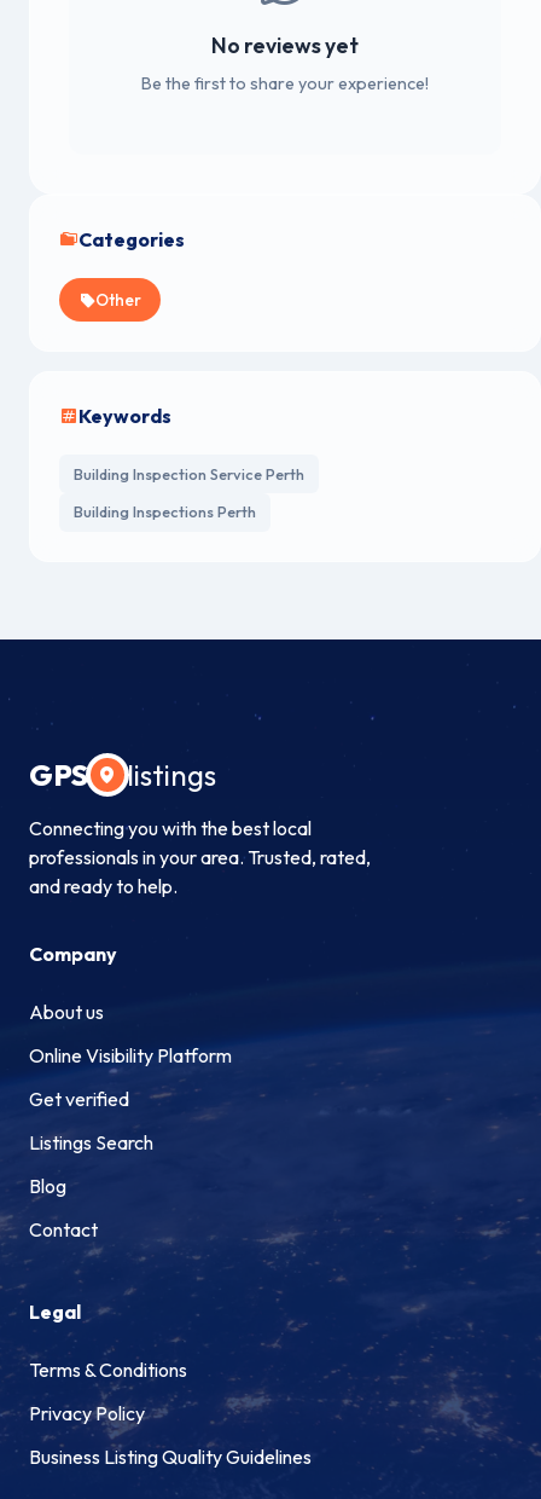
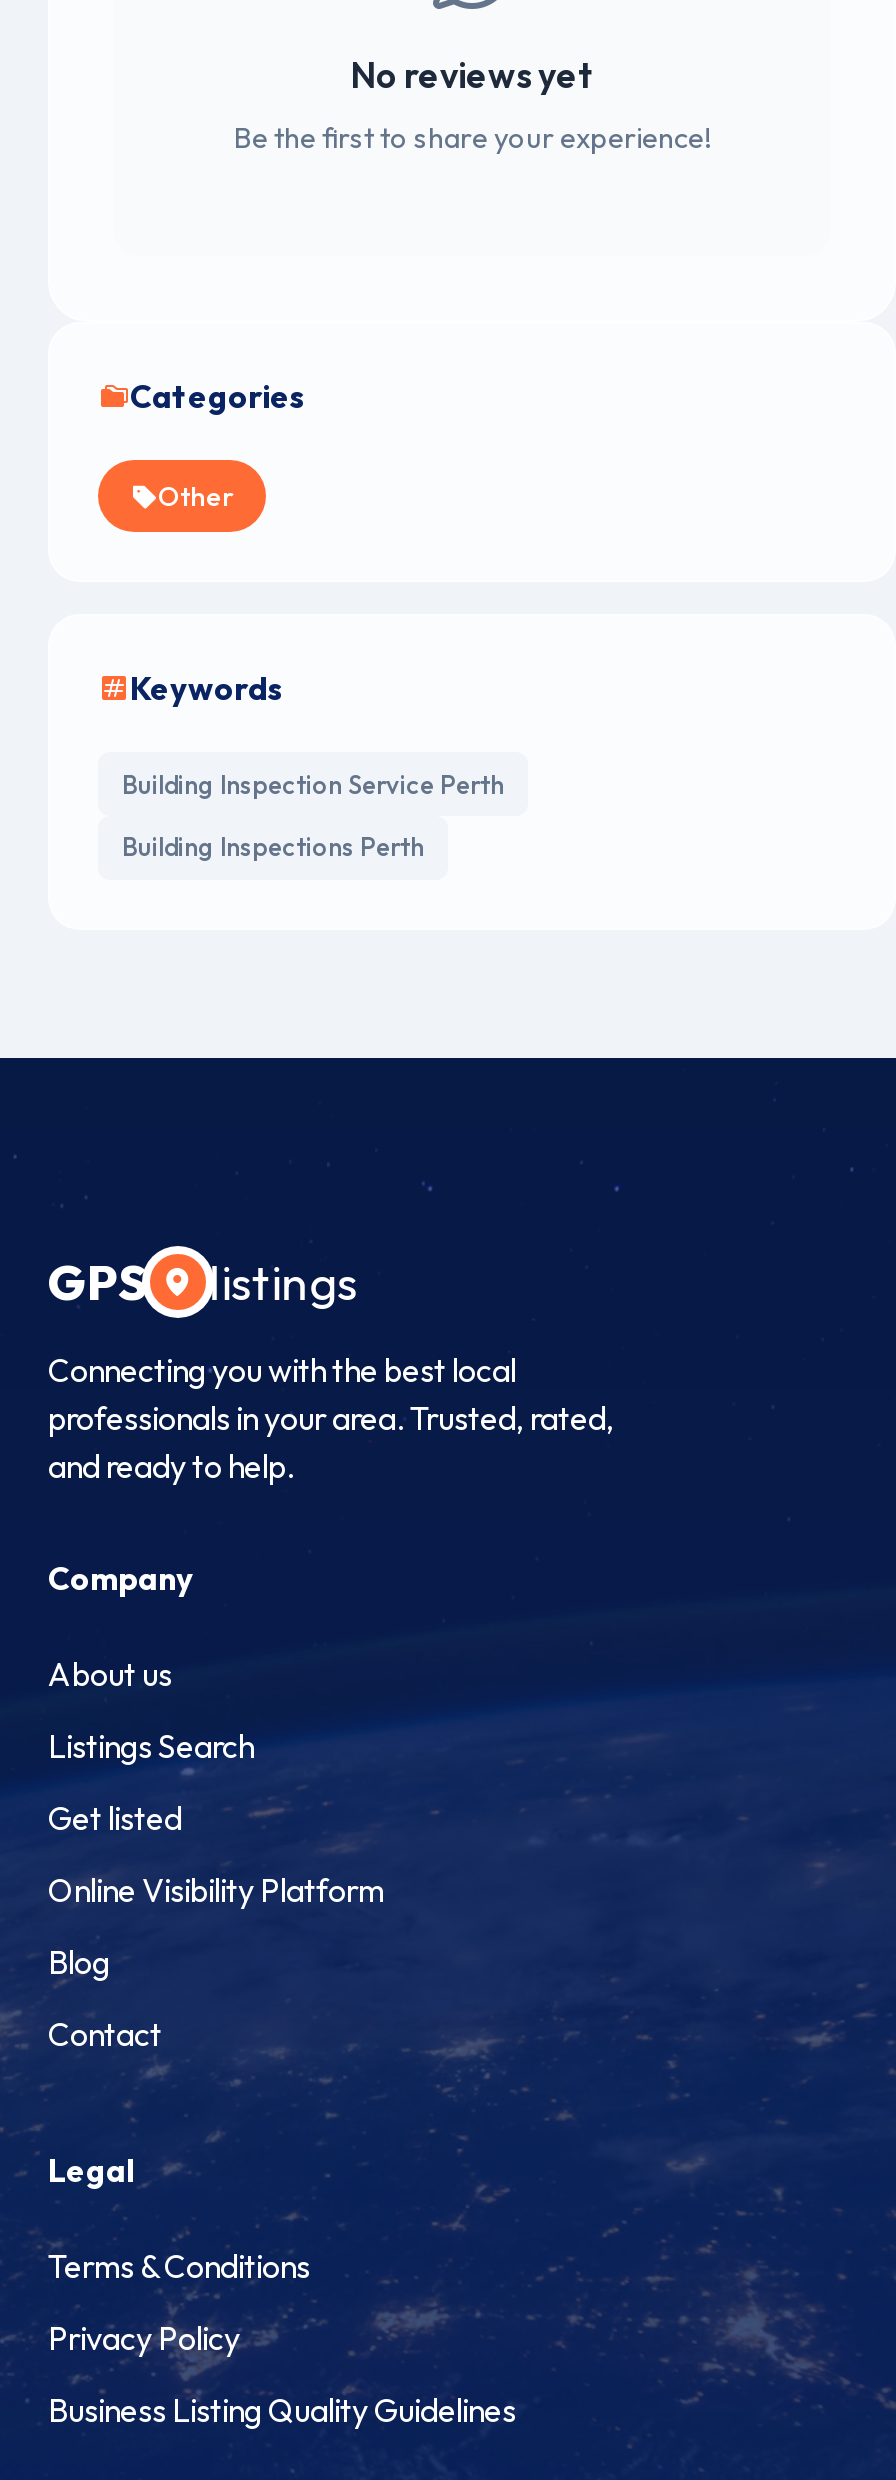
none -> [48,1797,182,1837] Get listed
moved [29,1043,232,1067] -> [48,1869,384,1909]: Online Visibility Platform
[29,1086,129,1111] Get verified -> none
moved [29,1130,153,1154] -> [48,1725,254,1765]: Listings Search

